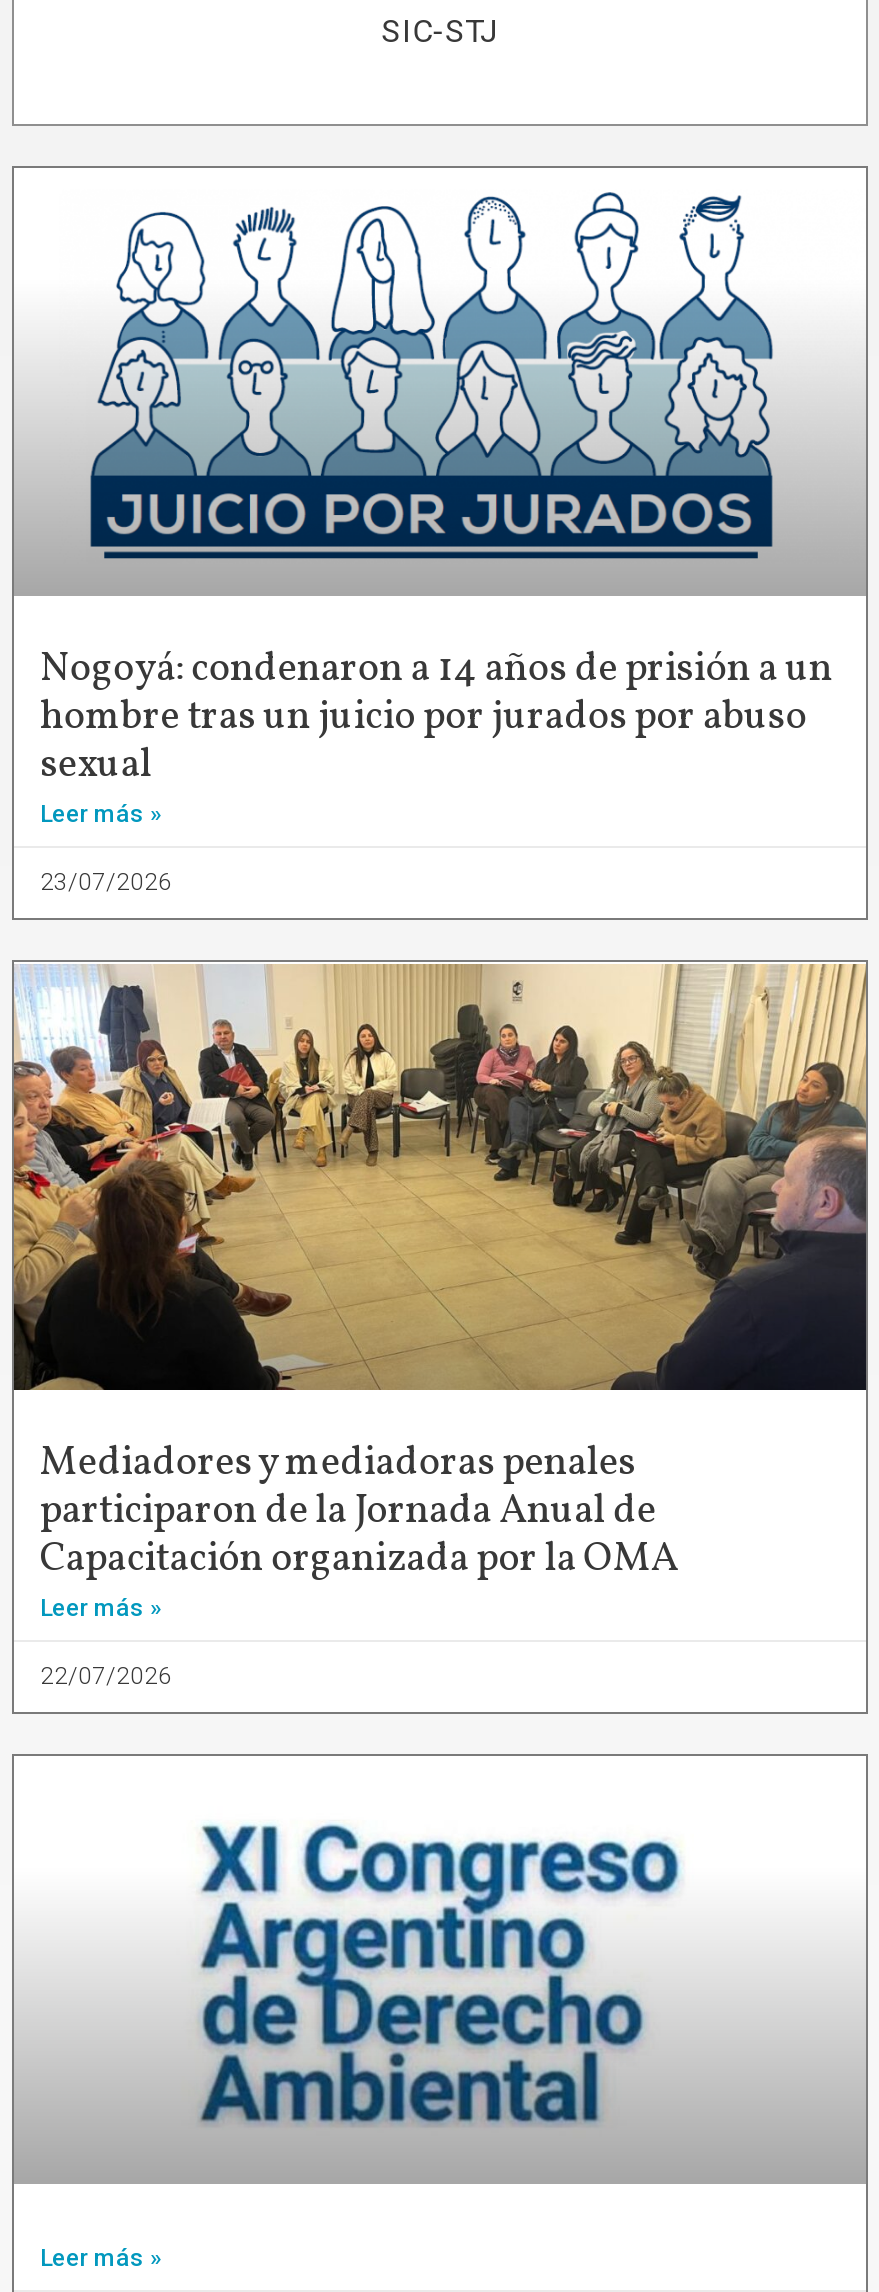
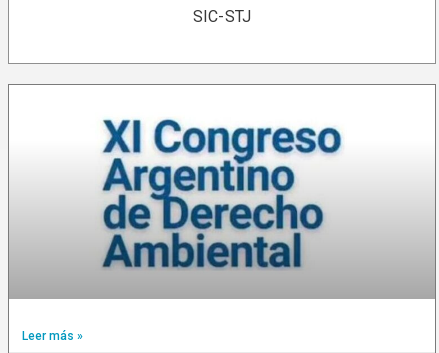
[88,190,774,560] [image] -> none
[40,642,832,896] Nogoyá: condenaron a 14 años de prisión a un | hombre tras un juicio por jurados por abuso | sexual | Leer más » | 23/07/2026 -> none
[12,958,868,1690] [image] | Mediadores y mediadoras penales | participaron de la Jornada Anual de | Capacitación organizada por la OMA | Leer más » | 22/07/2026 -> none

